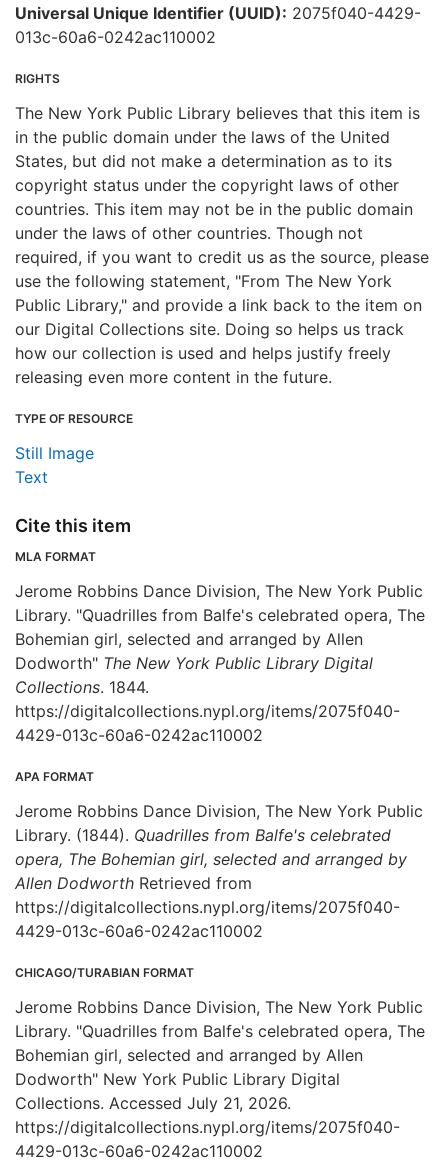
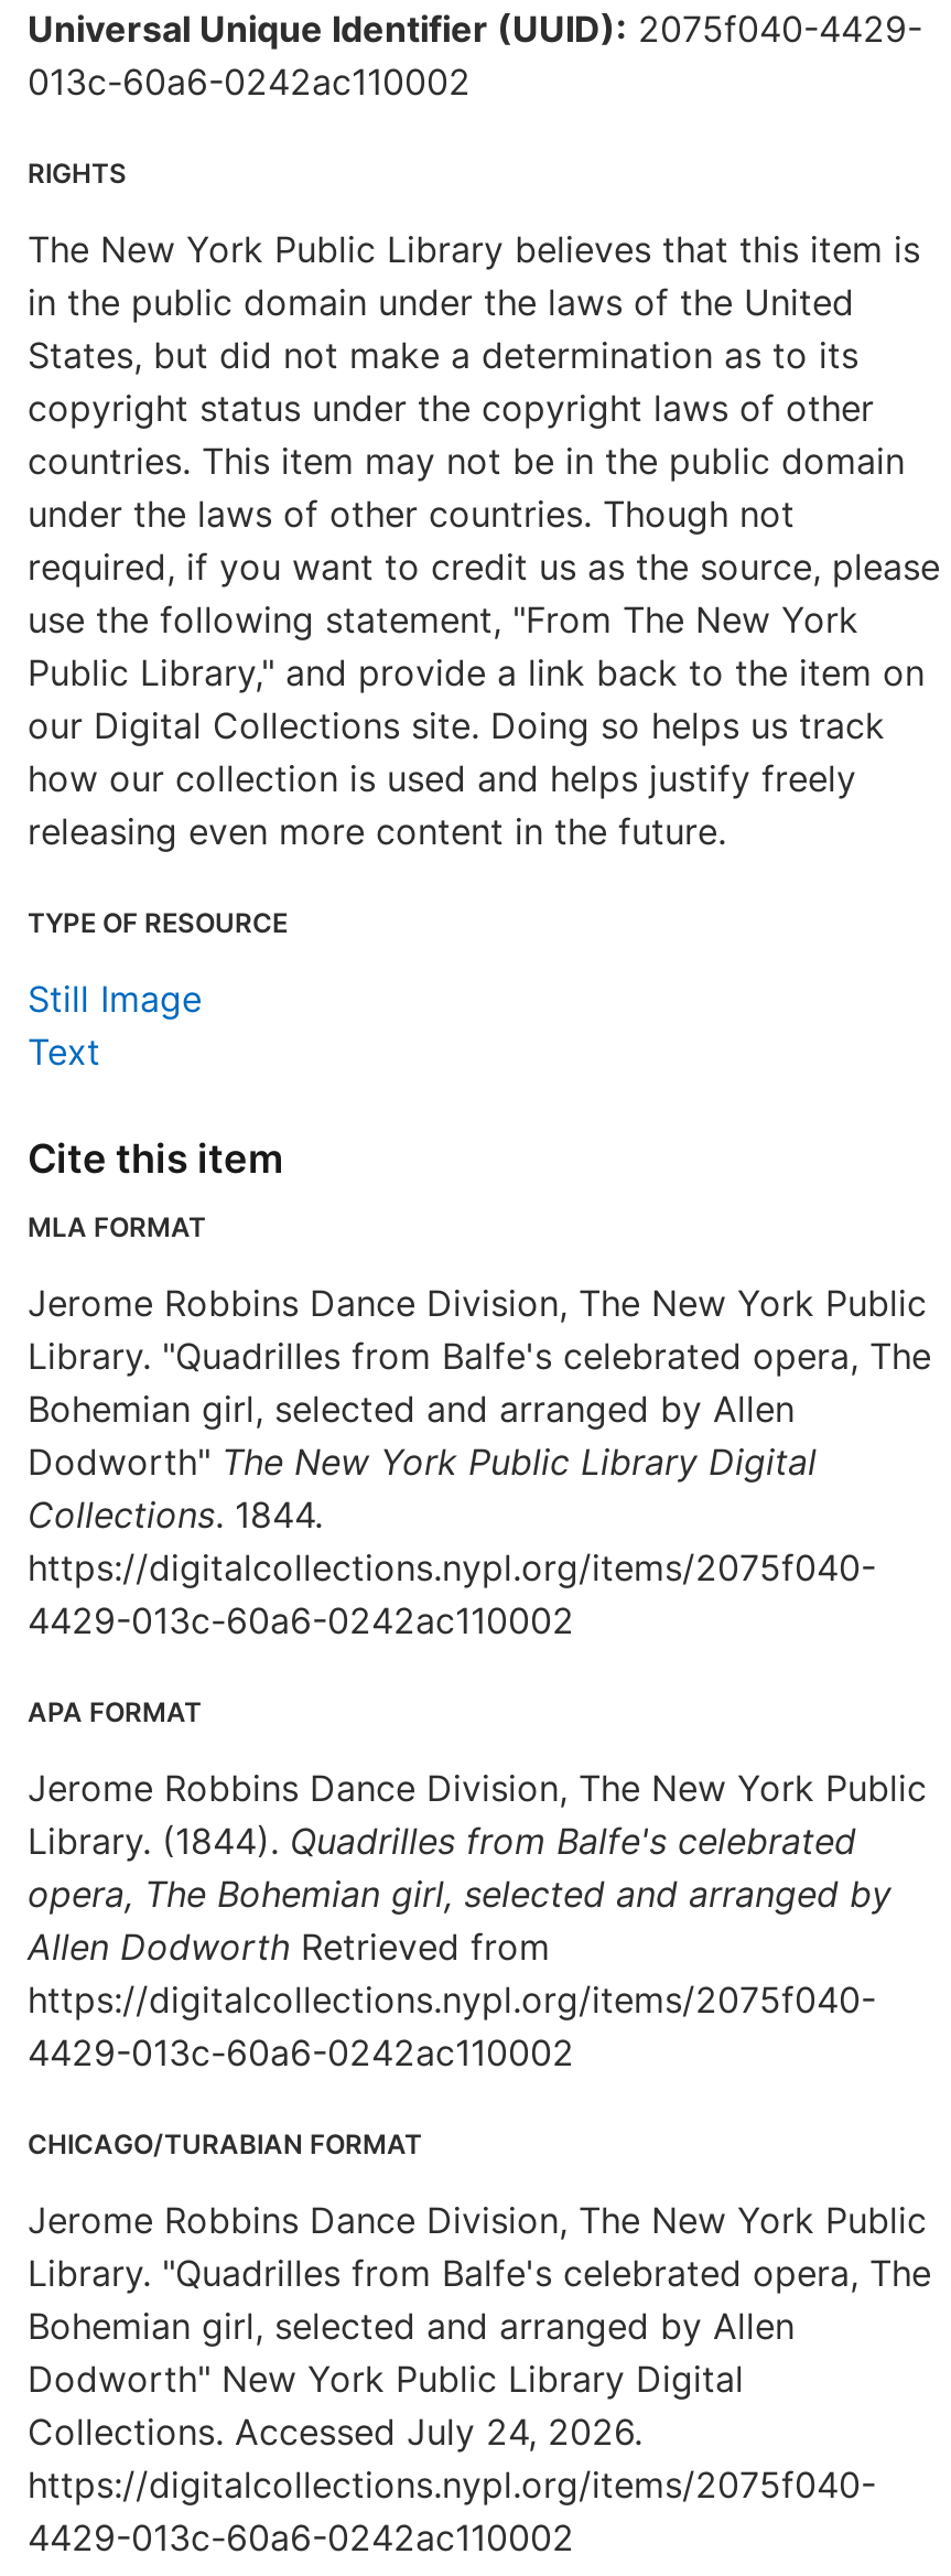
[15,1093,291,1113] Collections. Accessed July 21, 2026. -> [28,2410,642,2454] Collections. Accessed July 24, 2026.

